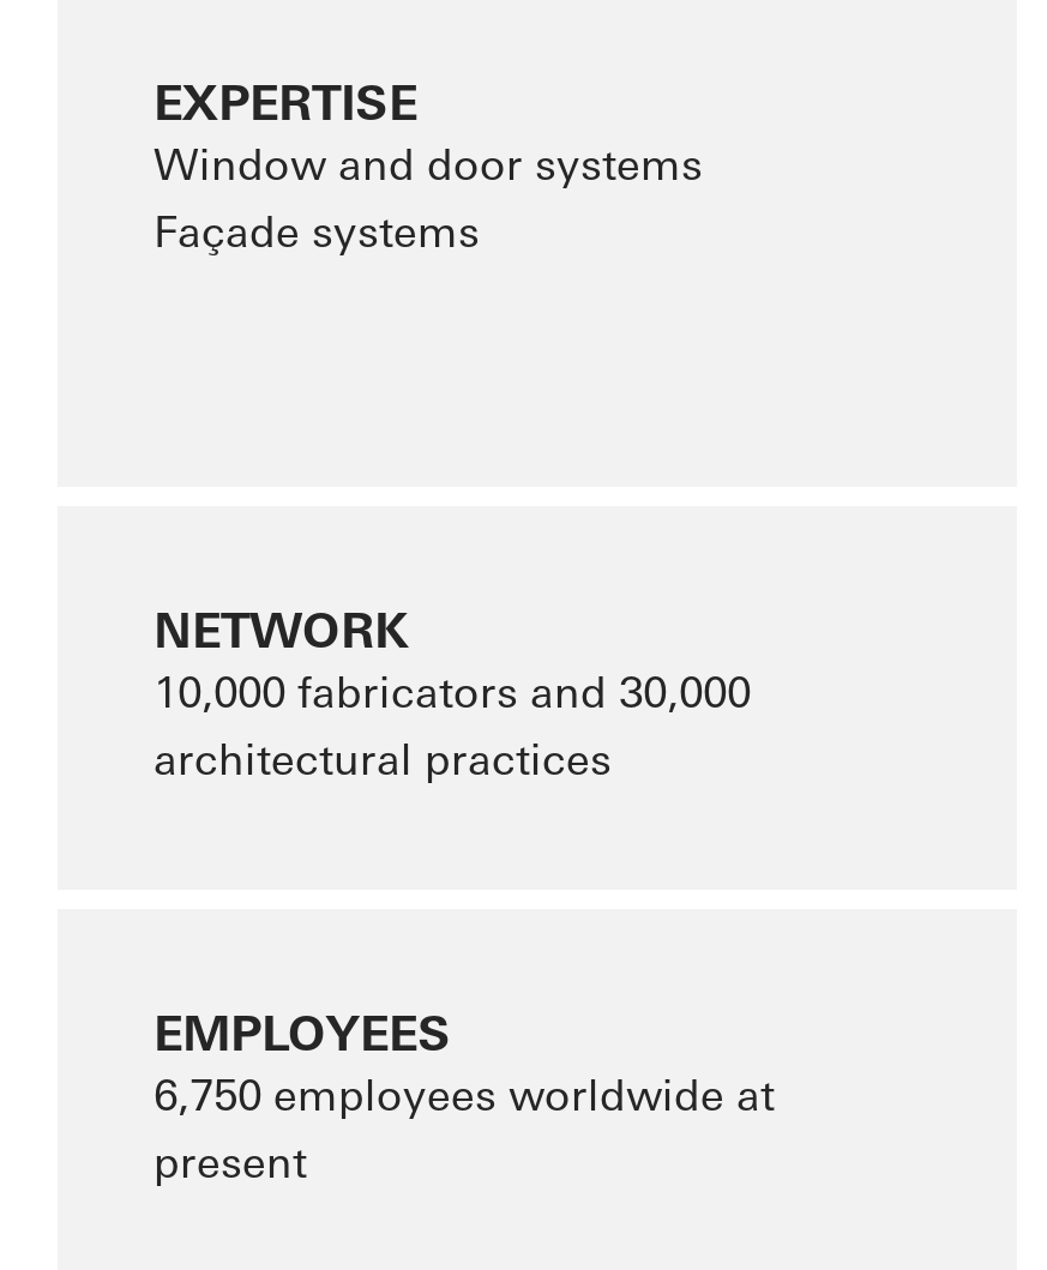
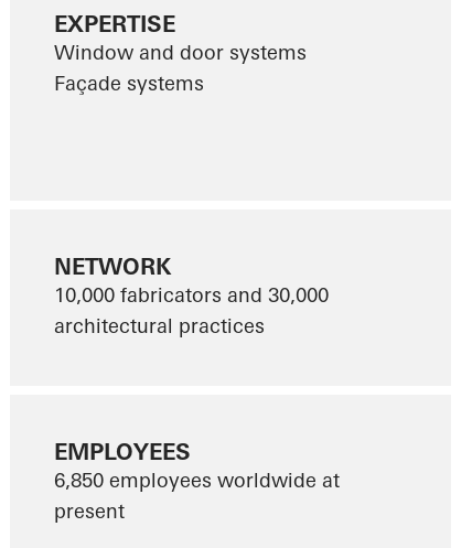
[154,1067,775,1122] 6,750 employees worldwide at -> [54,468,340,493] 6,850 employees worldwide at

